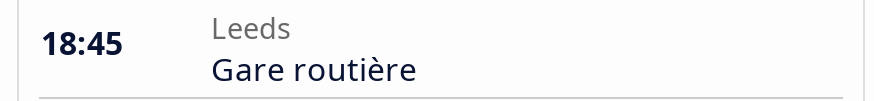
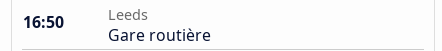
[41,21,123,65] 18:45 -> [23,11,64,33] 16:50

